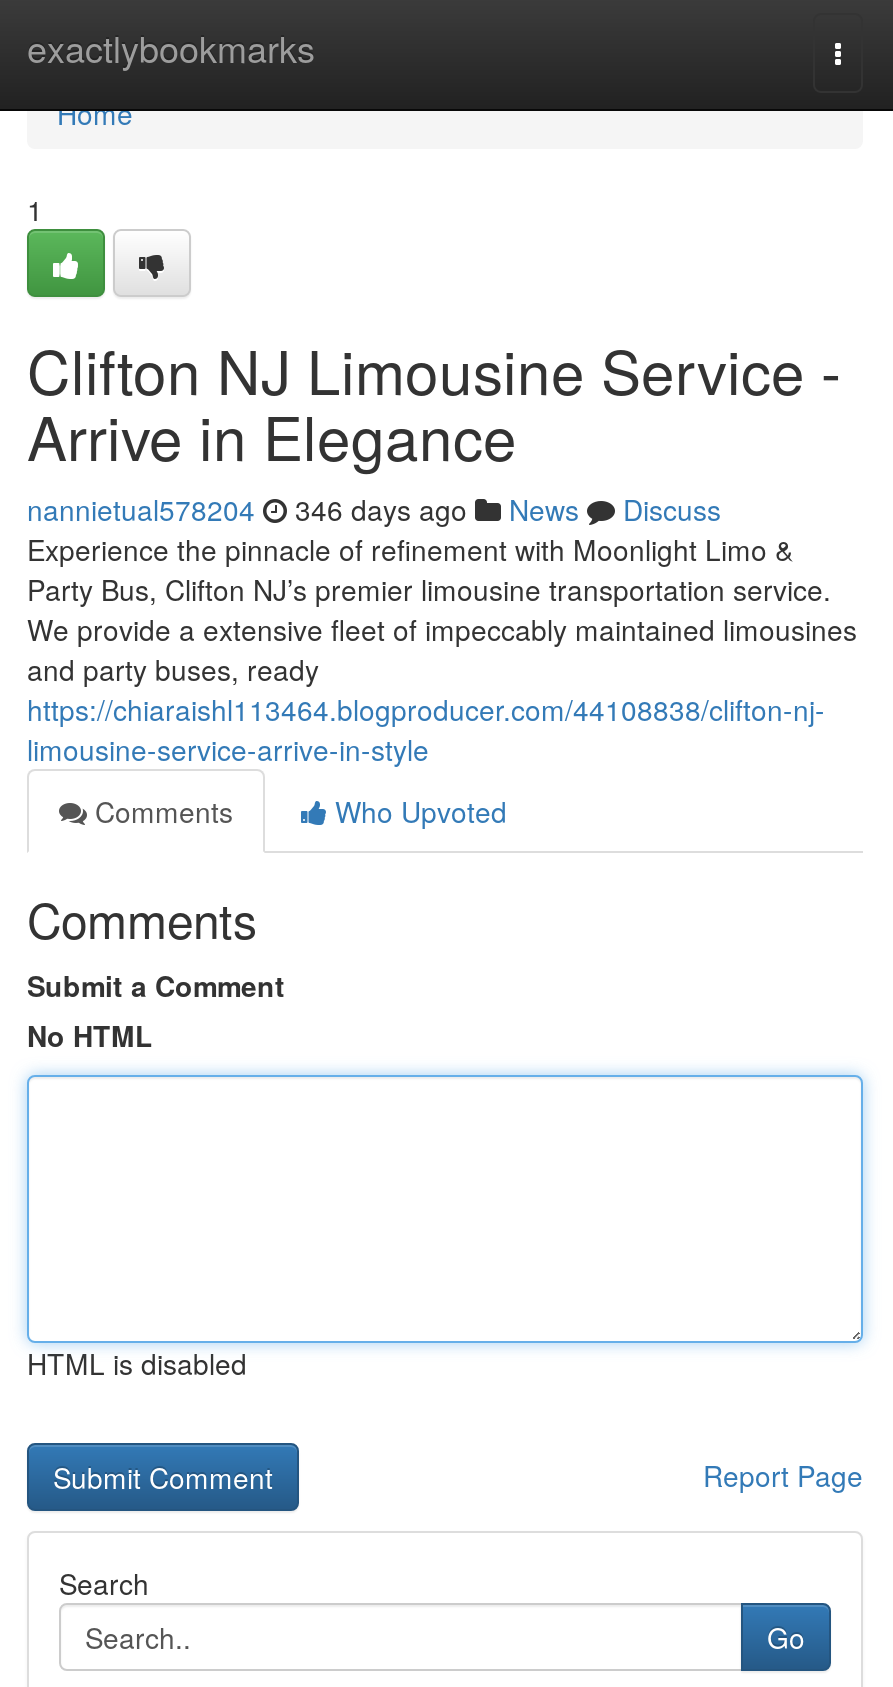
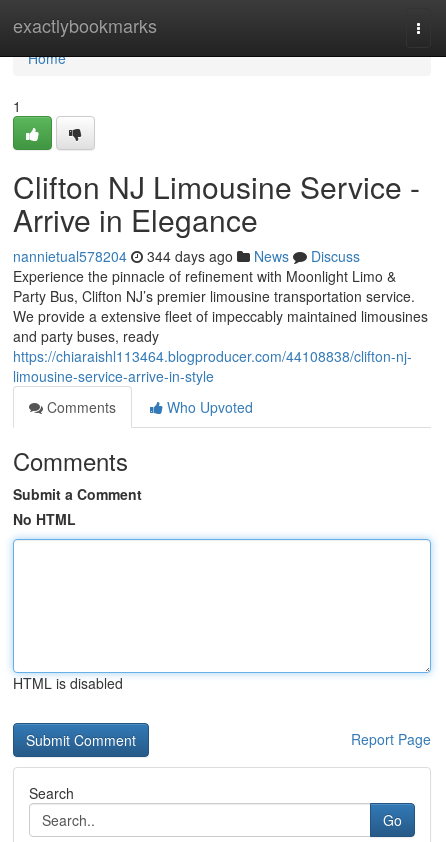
[27,489,721,529] nannietual578204 346 days ago News Discuss -> [13,246,360,266] nannietual578204 344 days ago News Discuss

